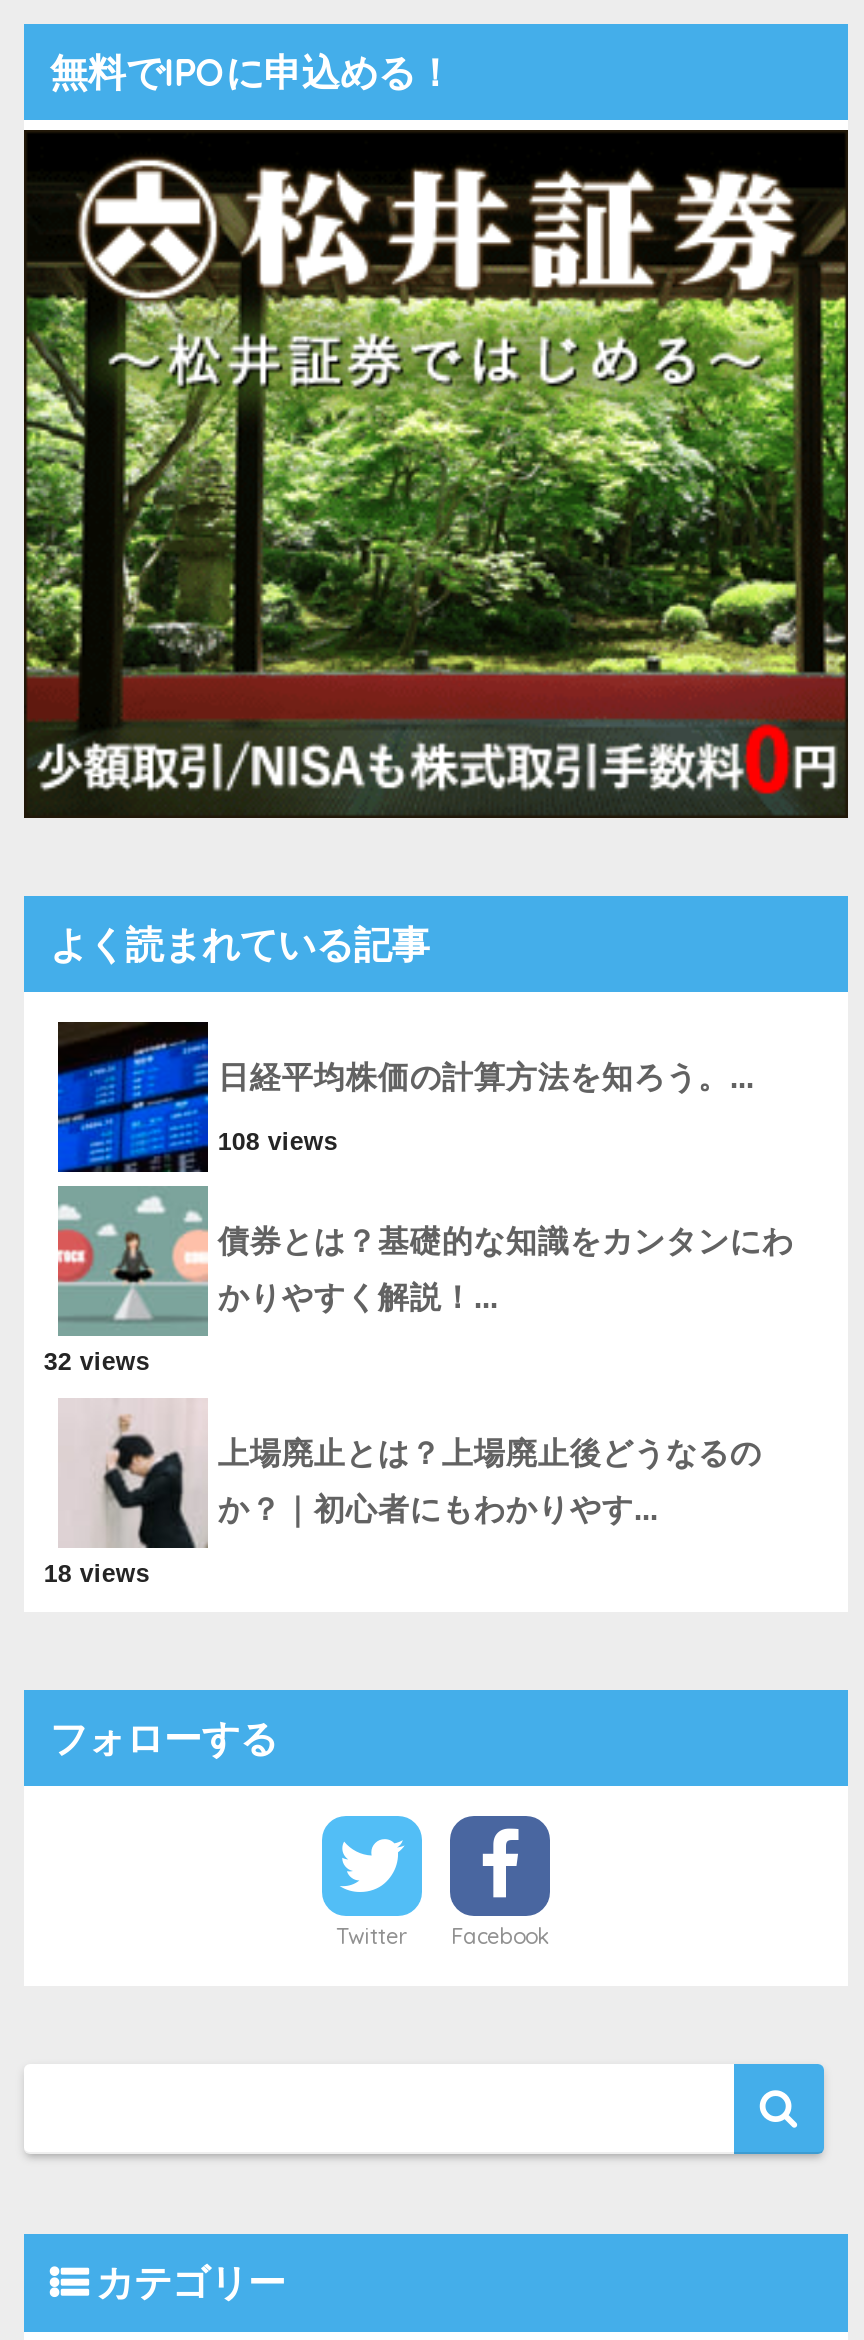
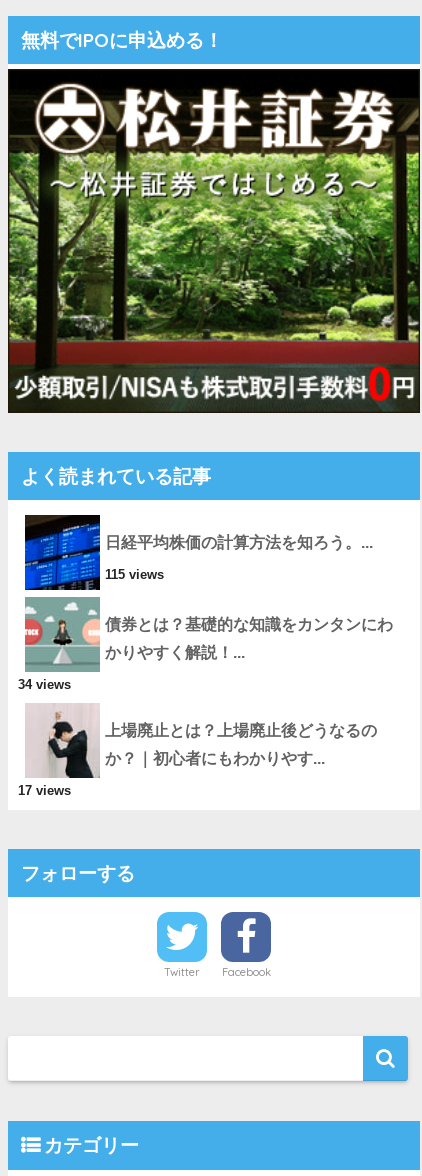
[218,1128,338,1156] 108 views -> [105,568,164,582] 115 views
[44,1348,150,1376] 32 views -> [18,678,71,692] 34 views
[44,1560,150,1588] 18 views -> [18,784,71,798] 17 views

